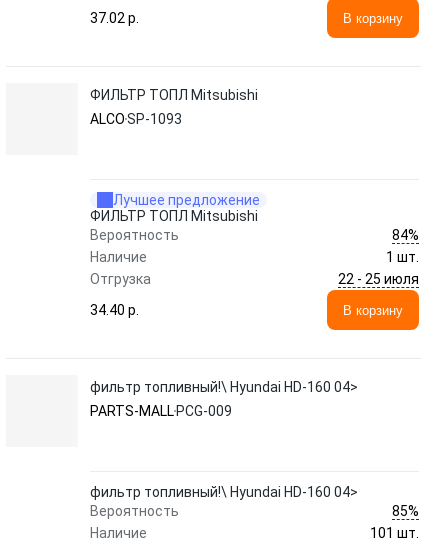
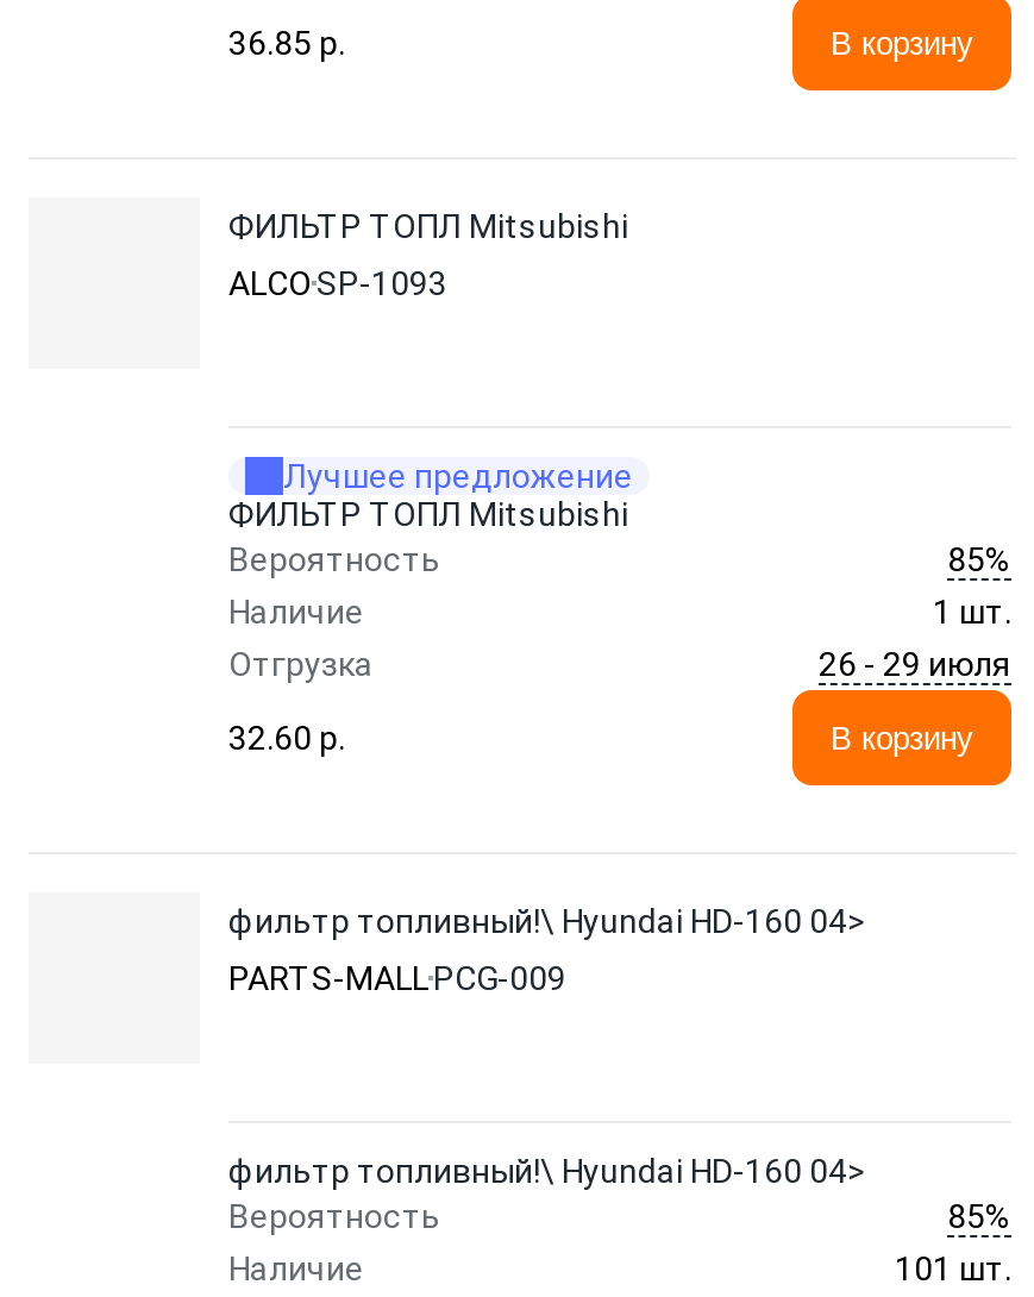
[90,10,139,26] 37.02 p. -> [228,24,345,62] 36.85 p.
[392,226,419,242] 84% -> [947,539,1011,577] 85%
[338,270,419,286] 22 - 25 июля -> [819,644,1011,682] 26 - 29 июля
[90,302,139,318] 34.40 p. -> [228,719,345,757] 32.60 p.

